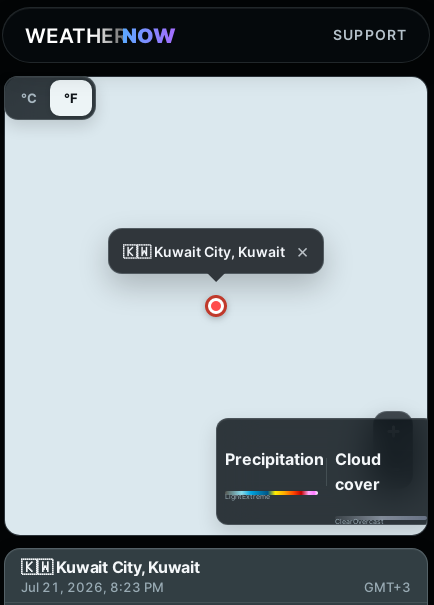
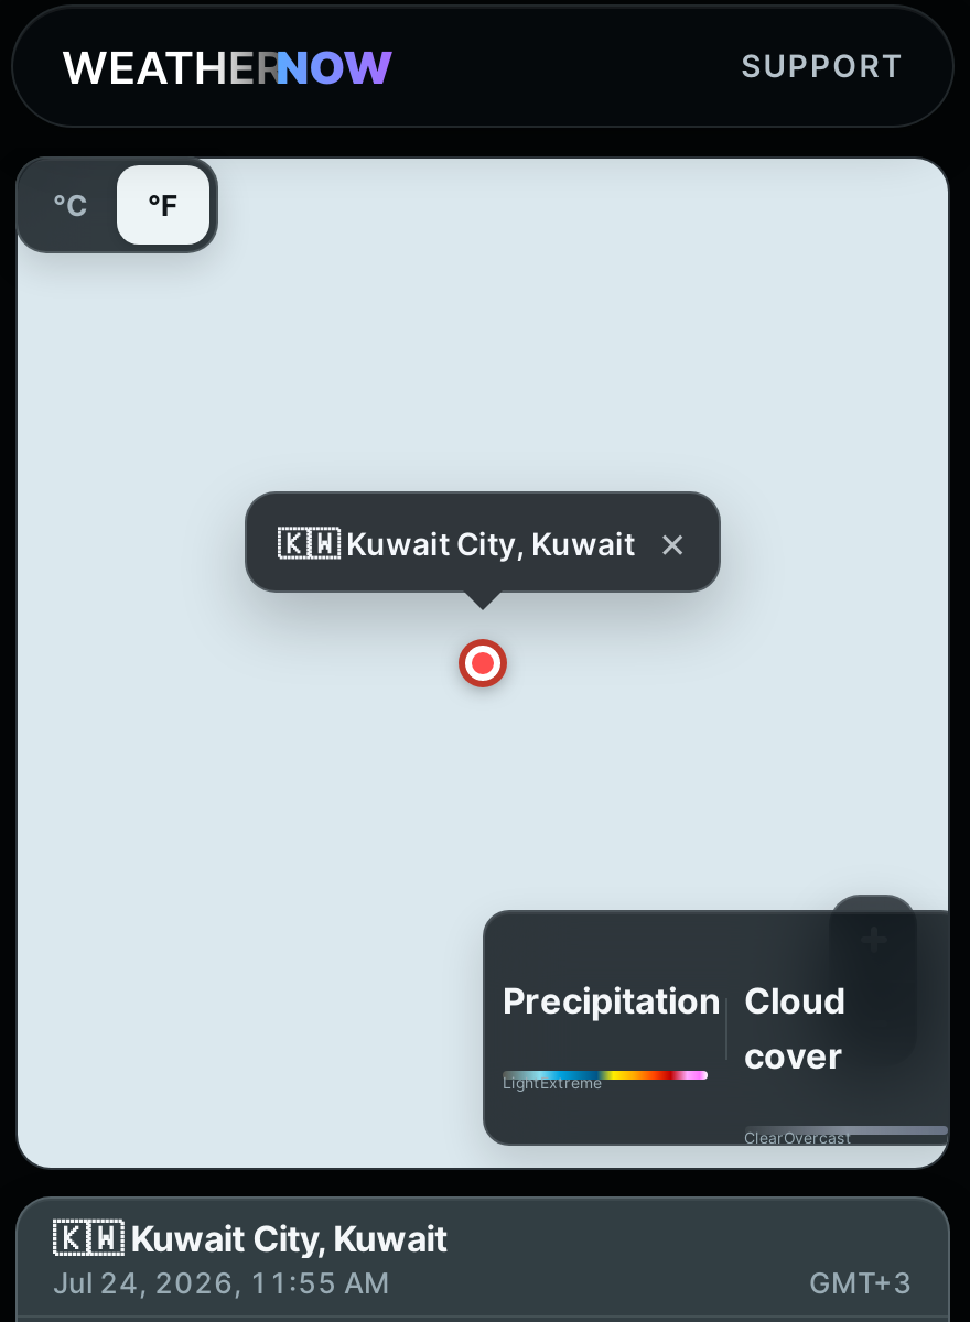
[21,578,164,594] Jul 21, 2026, 8:23 PM -> [53,1264,390,1299] Jul 24, 2026, 11:55 AM

